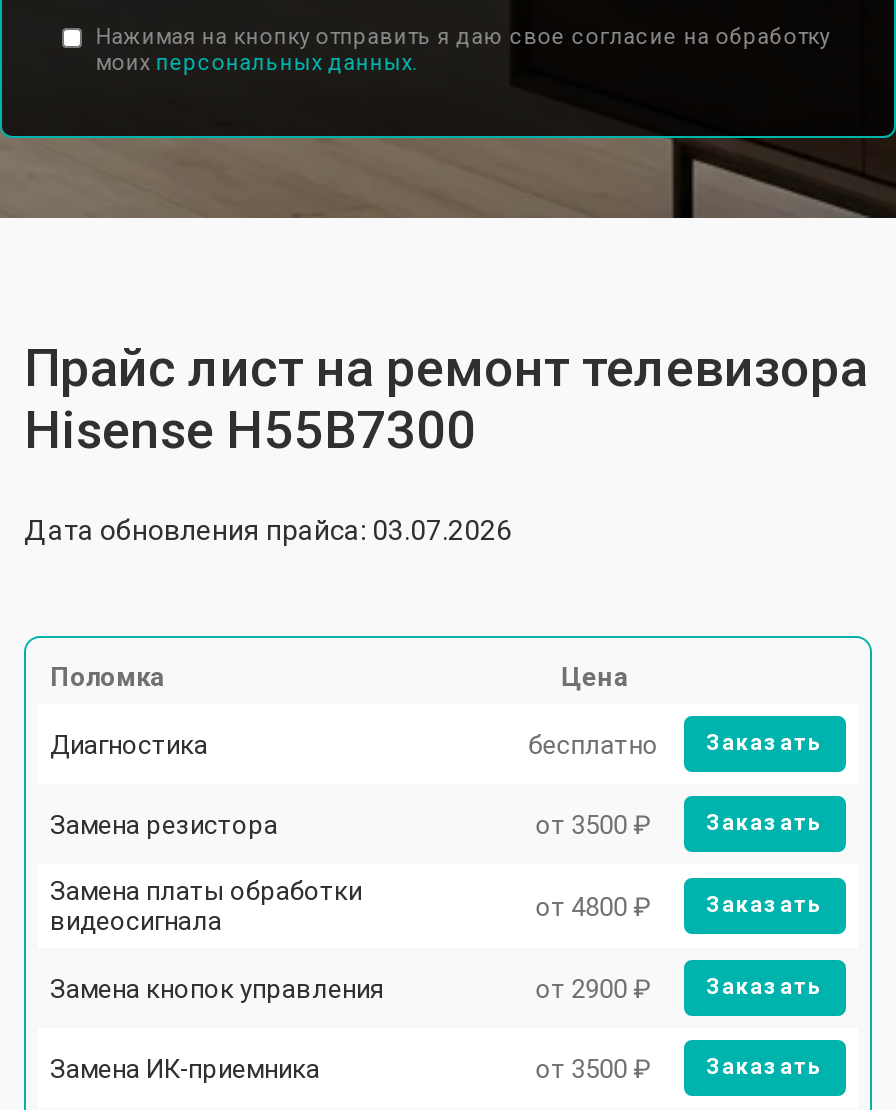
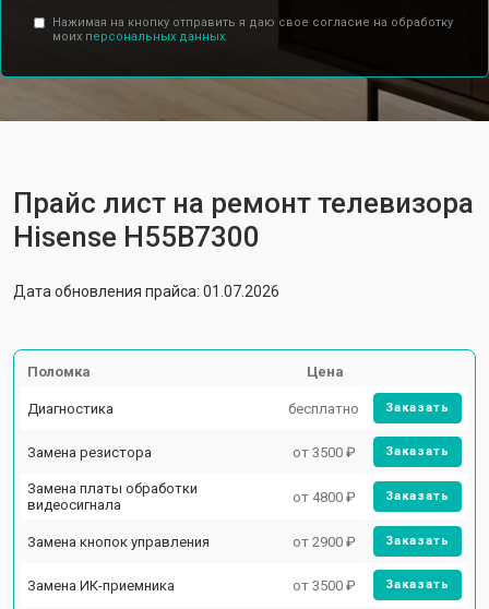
[24,514,512,546] Дата обновления прайса: 03.07.2026 -> [13,283,279,300] Дата обновления прайса: 01.07.2026

